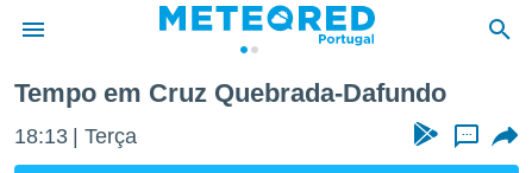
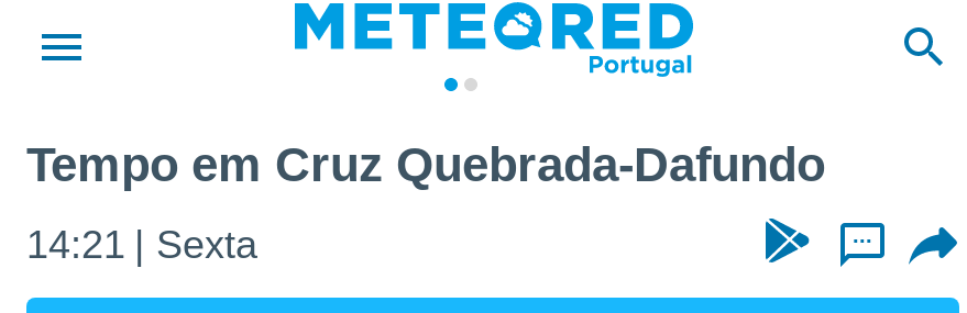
[14,124,137,148] 18:13 Terça -> [26,223,257,267] 14:21 Sexta

